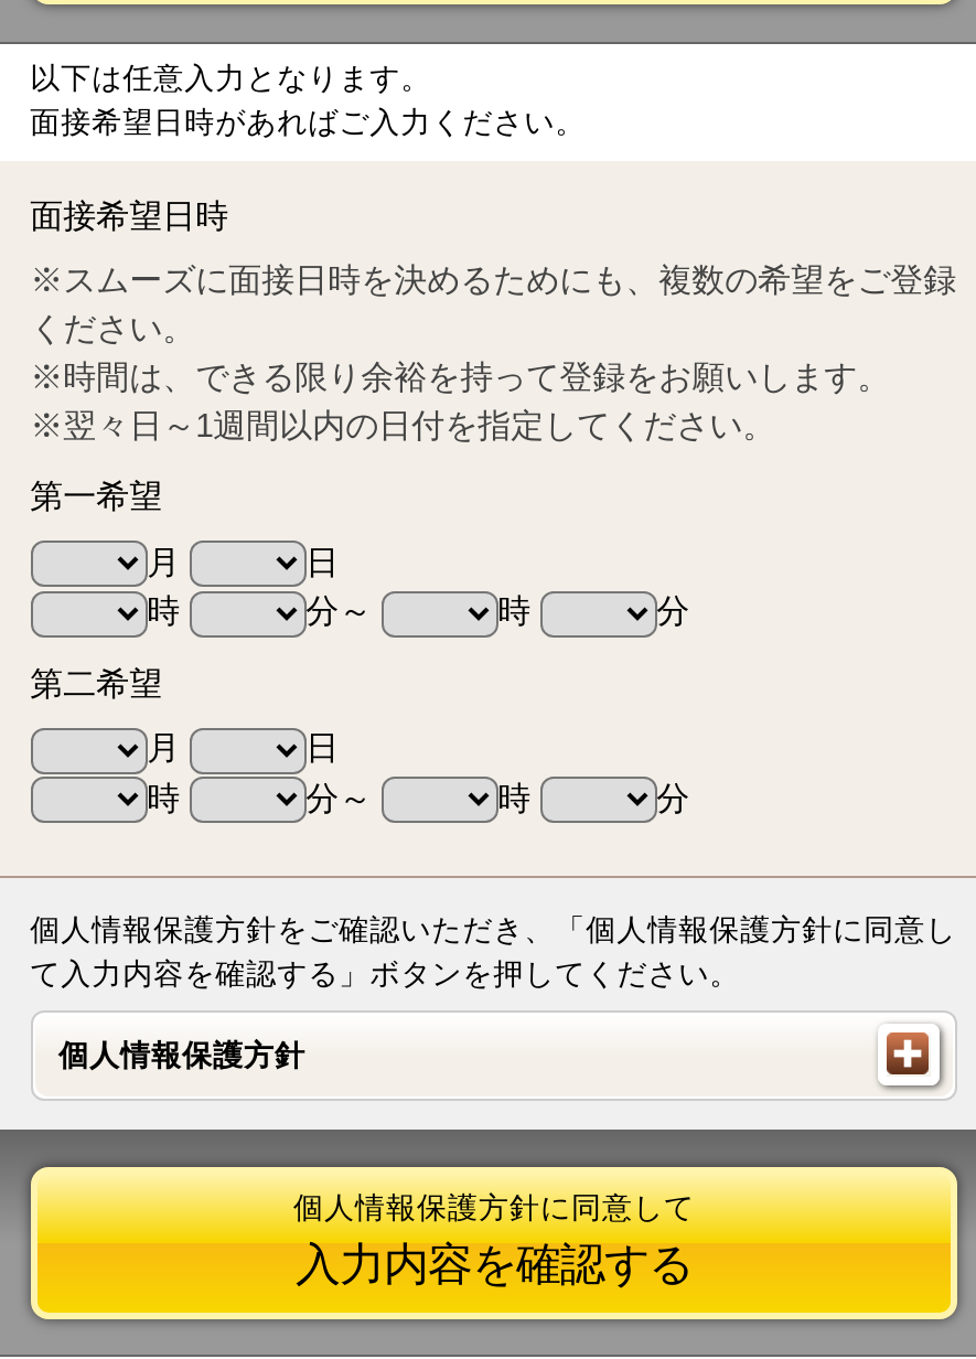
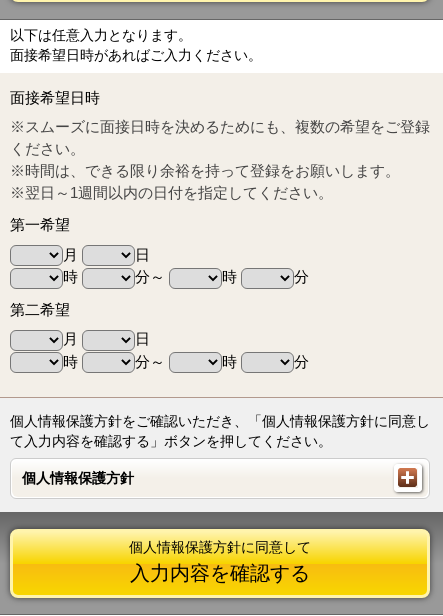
[30,406,776,444] ※翌々日～1週間以内の日付を指定してください。 -> [10,184,333,201] ※翌日～1週間以内の日付を指定してください。

